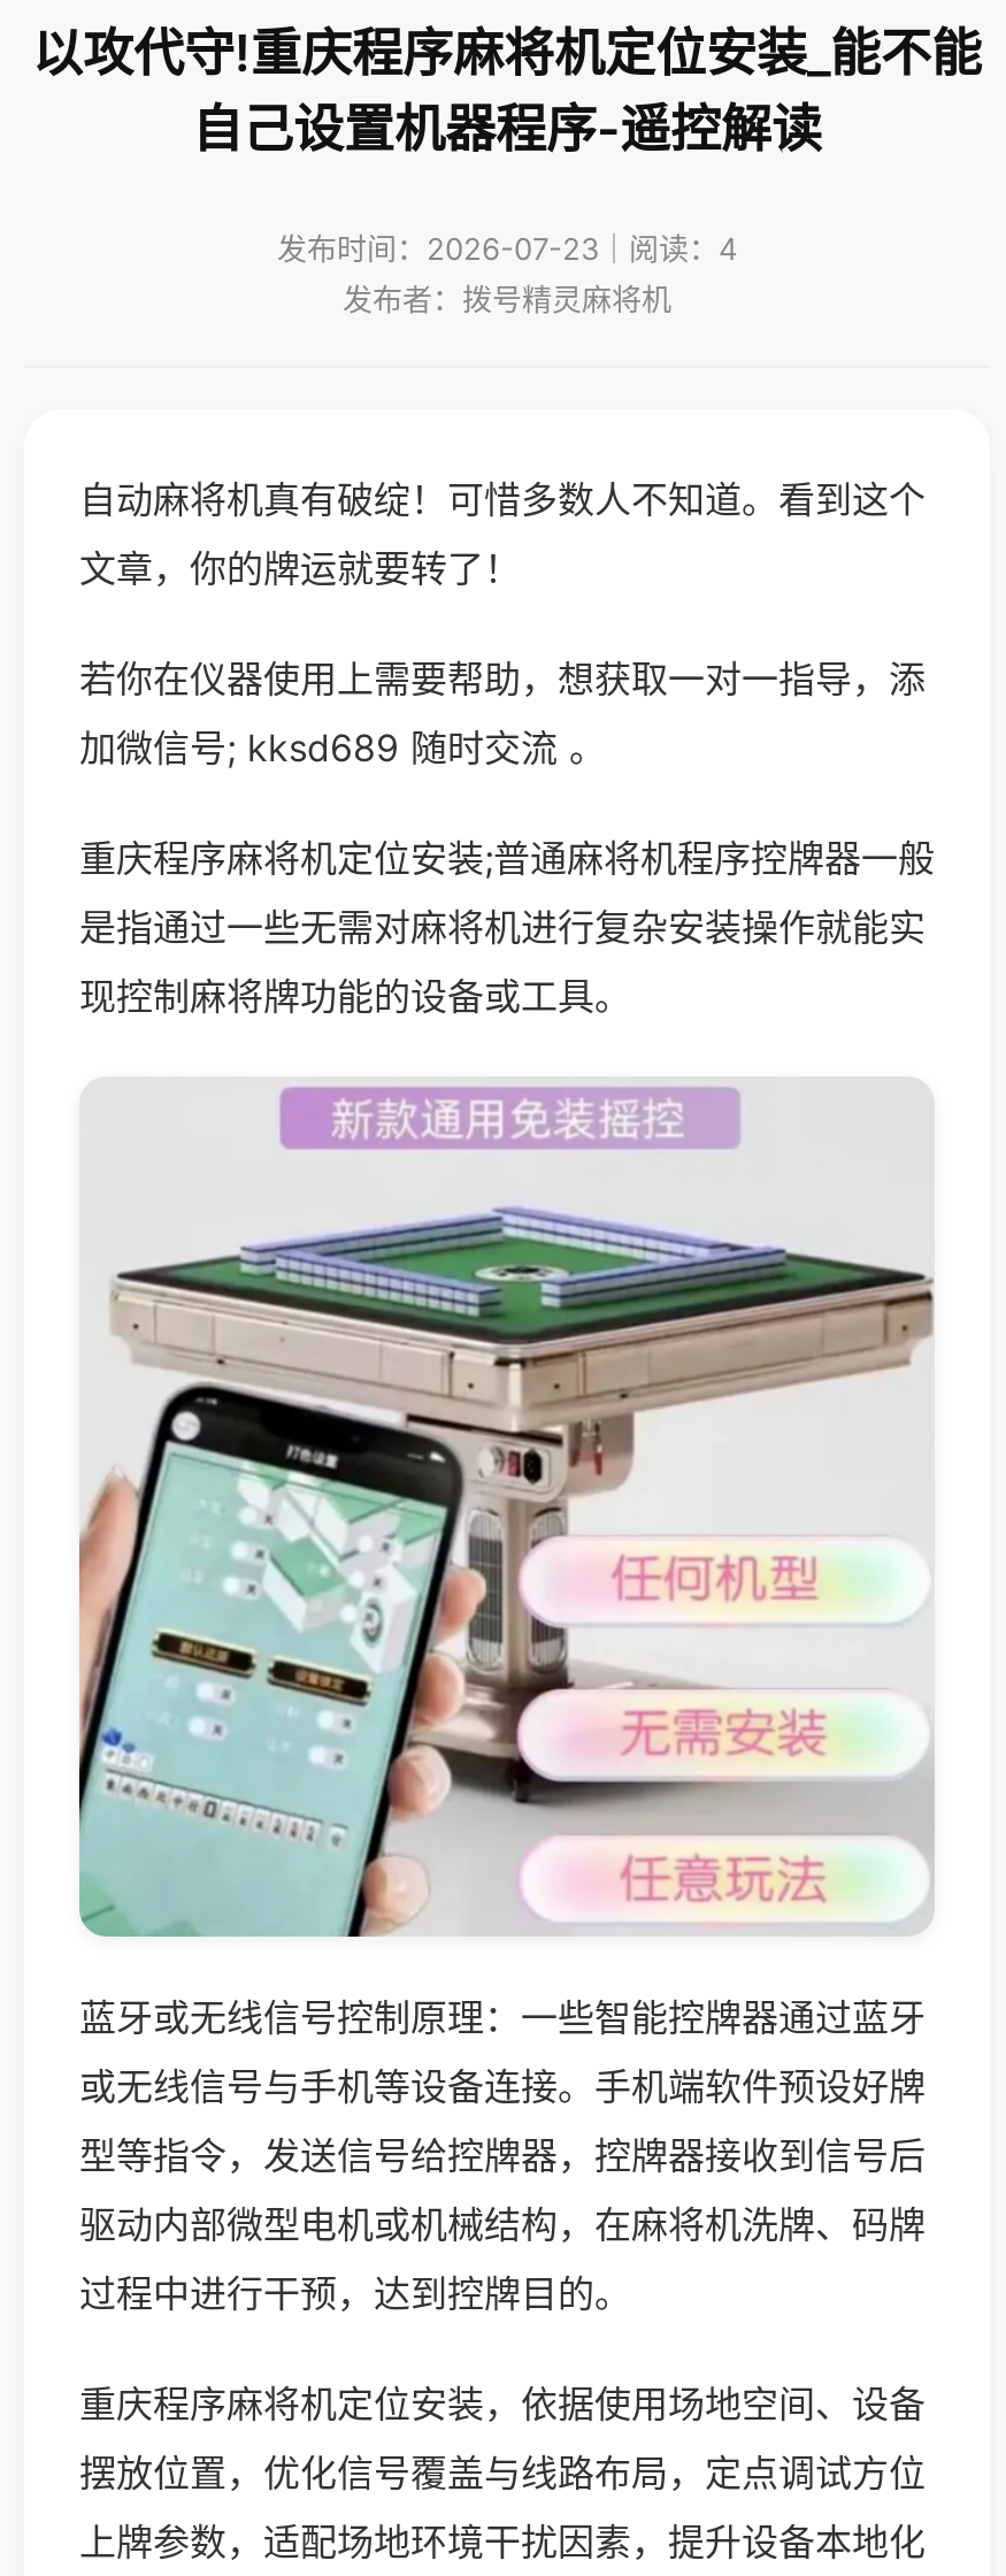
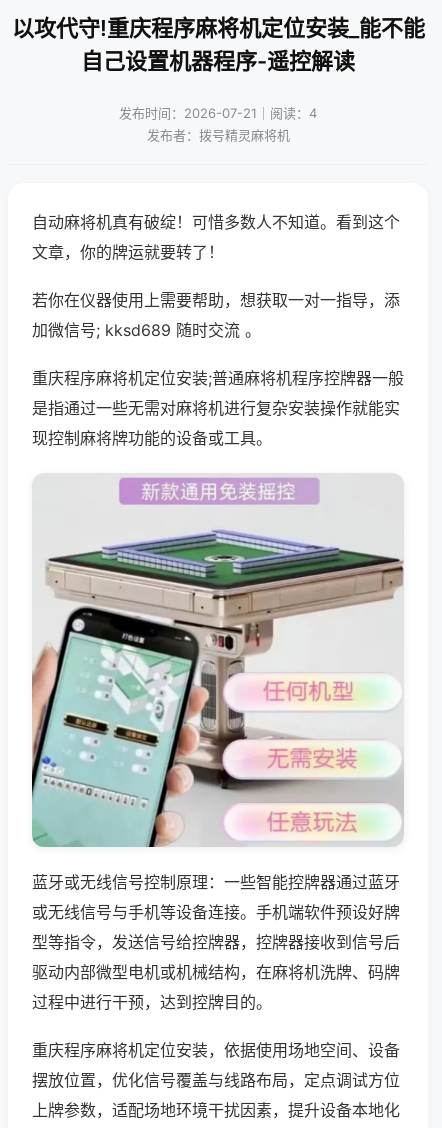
[277,230,737,267] 发布时间：2026-07-23｜阅读：4 -> [119,105,317,121] 发布时间：2026-07-21｜阅读：4

